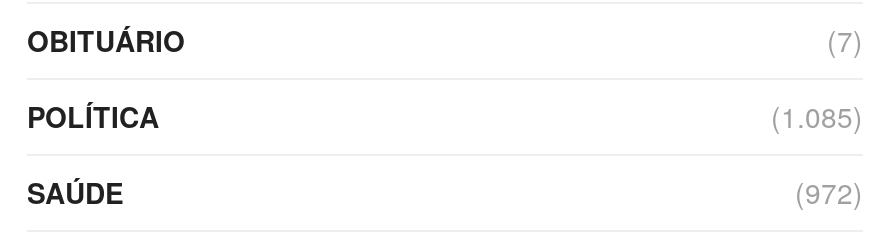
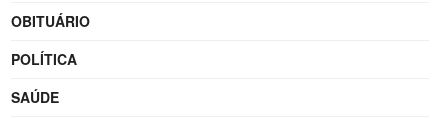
[827,21,863,61] (7) -> none
[771,97,863,137] (1.085) -> none
[795,173,863,213] (972) -> none

